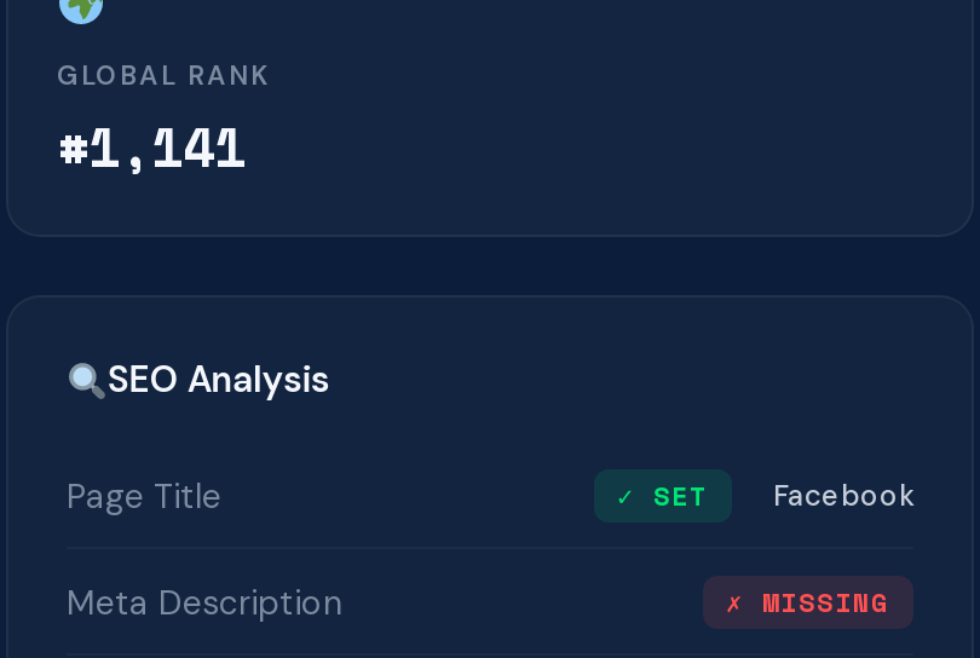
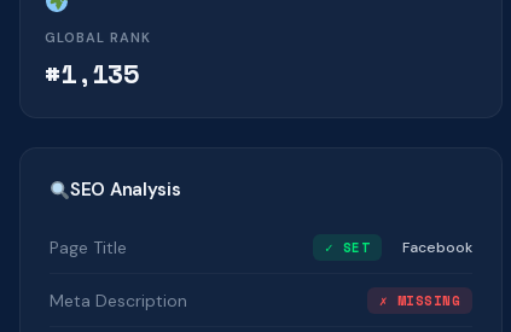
[57,106,246,186] #1,141 -> [45,53,139,93] #1,135

